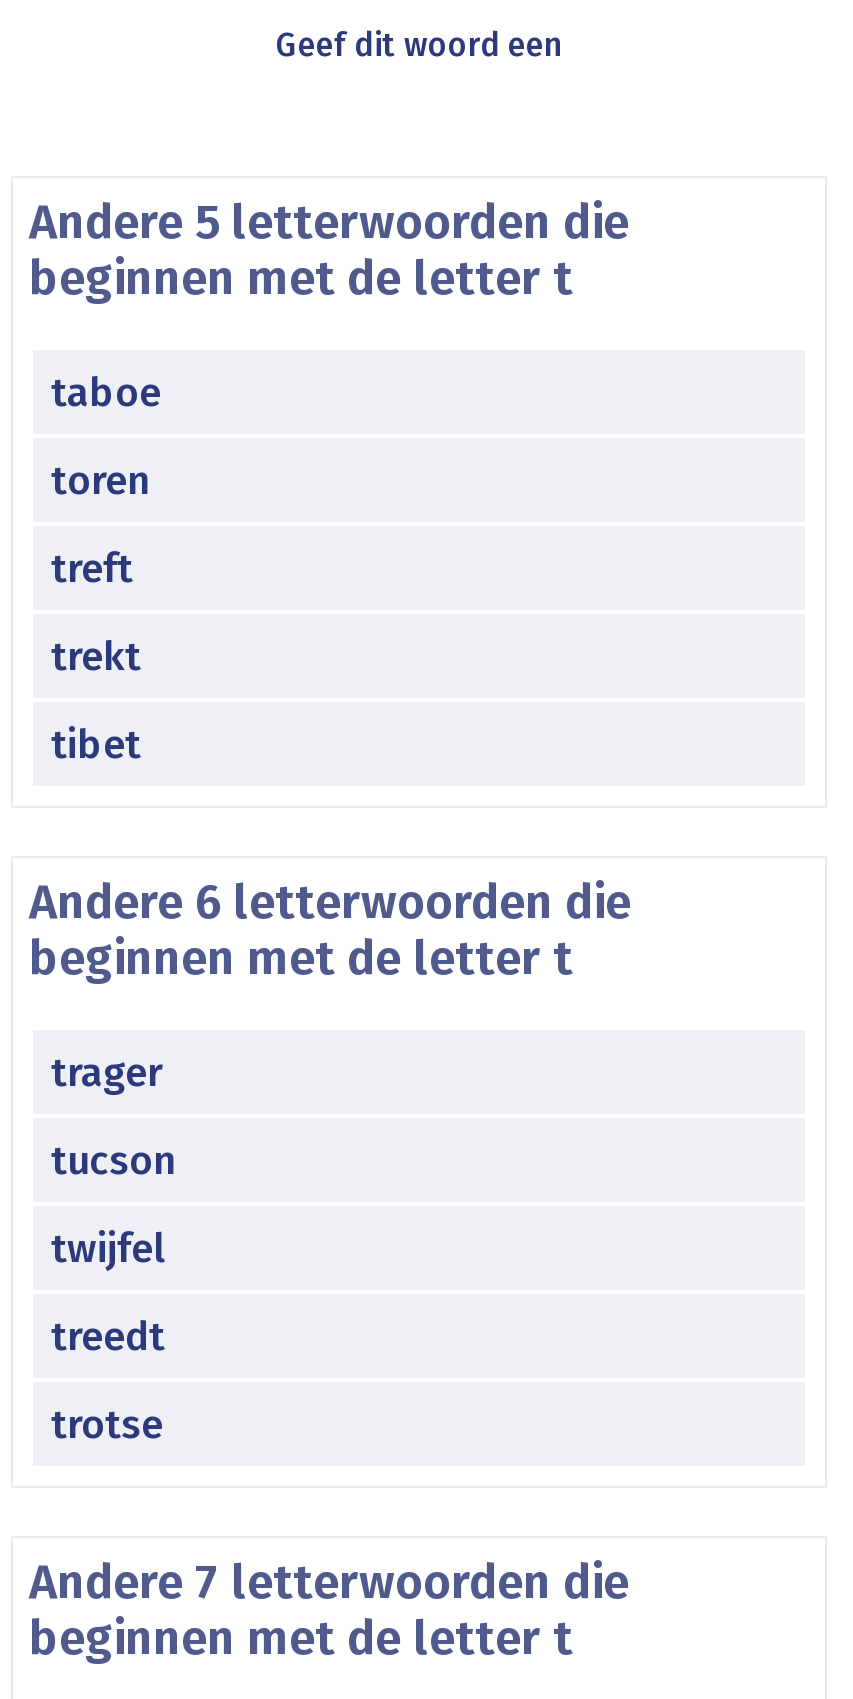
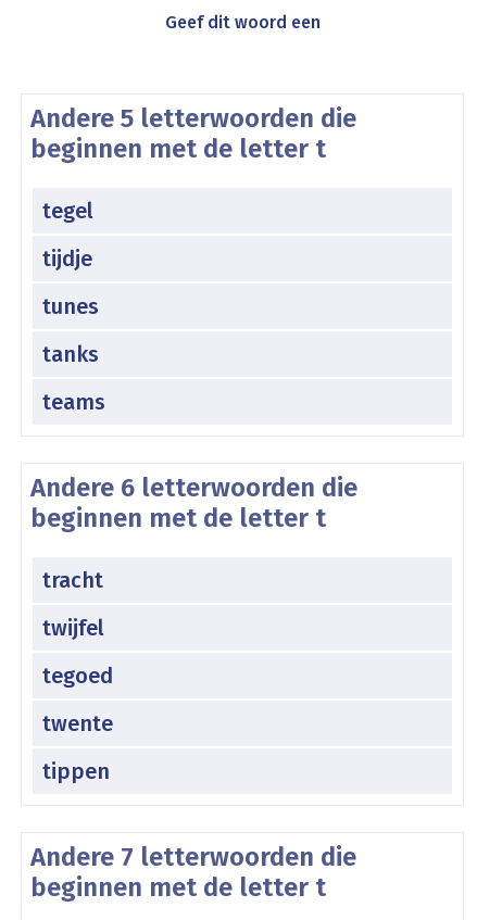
[51,368,161,416] taboe -> [42,198,93,224] tegel
[51,456,151,504] toren -> [42,245,92,271] tijdje
[51,544,133,592] treft -> [42,293,99,319] tunes
[51,632,141,680] trekt -> [42,341,99,367] tanks
[51,720,141,768] tibet -> [42,389,105,415] teams
[51,1048,177,1184] trager | tucson -> [42,567,103,593] tracht
moved [51,1224,165,1272] -> [42,615,104,641]: twijfel
[51,1312,165,1448] treedt | trotse -> [42,662,113,784] tegoed | twente | tippen

